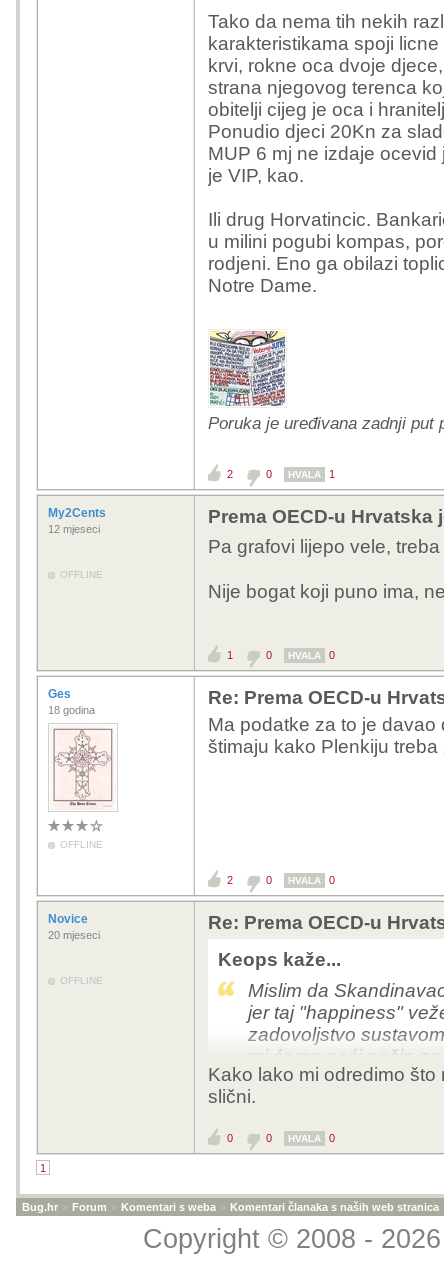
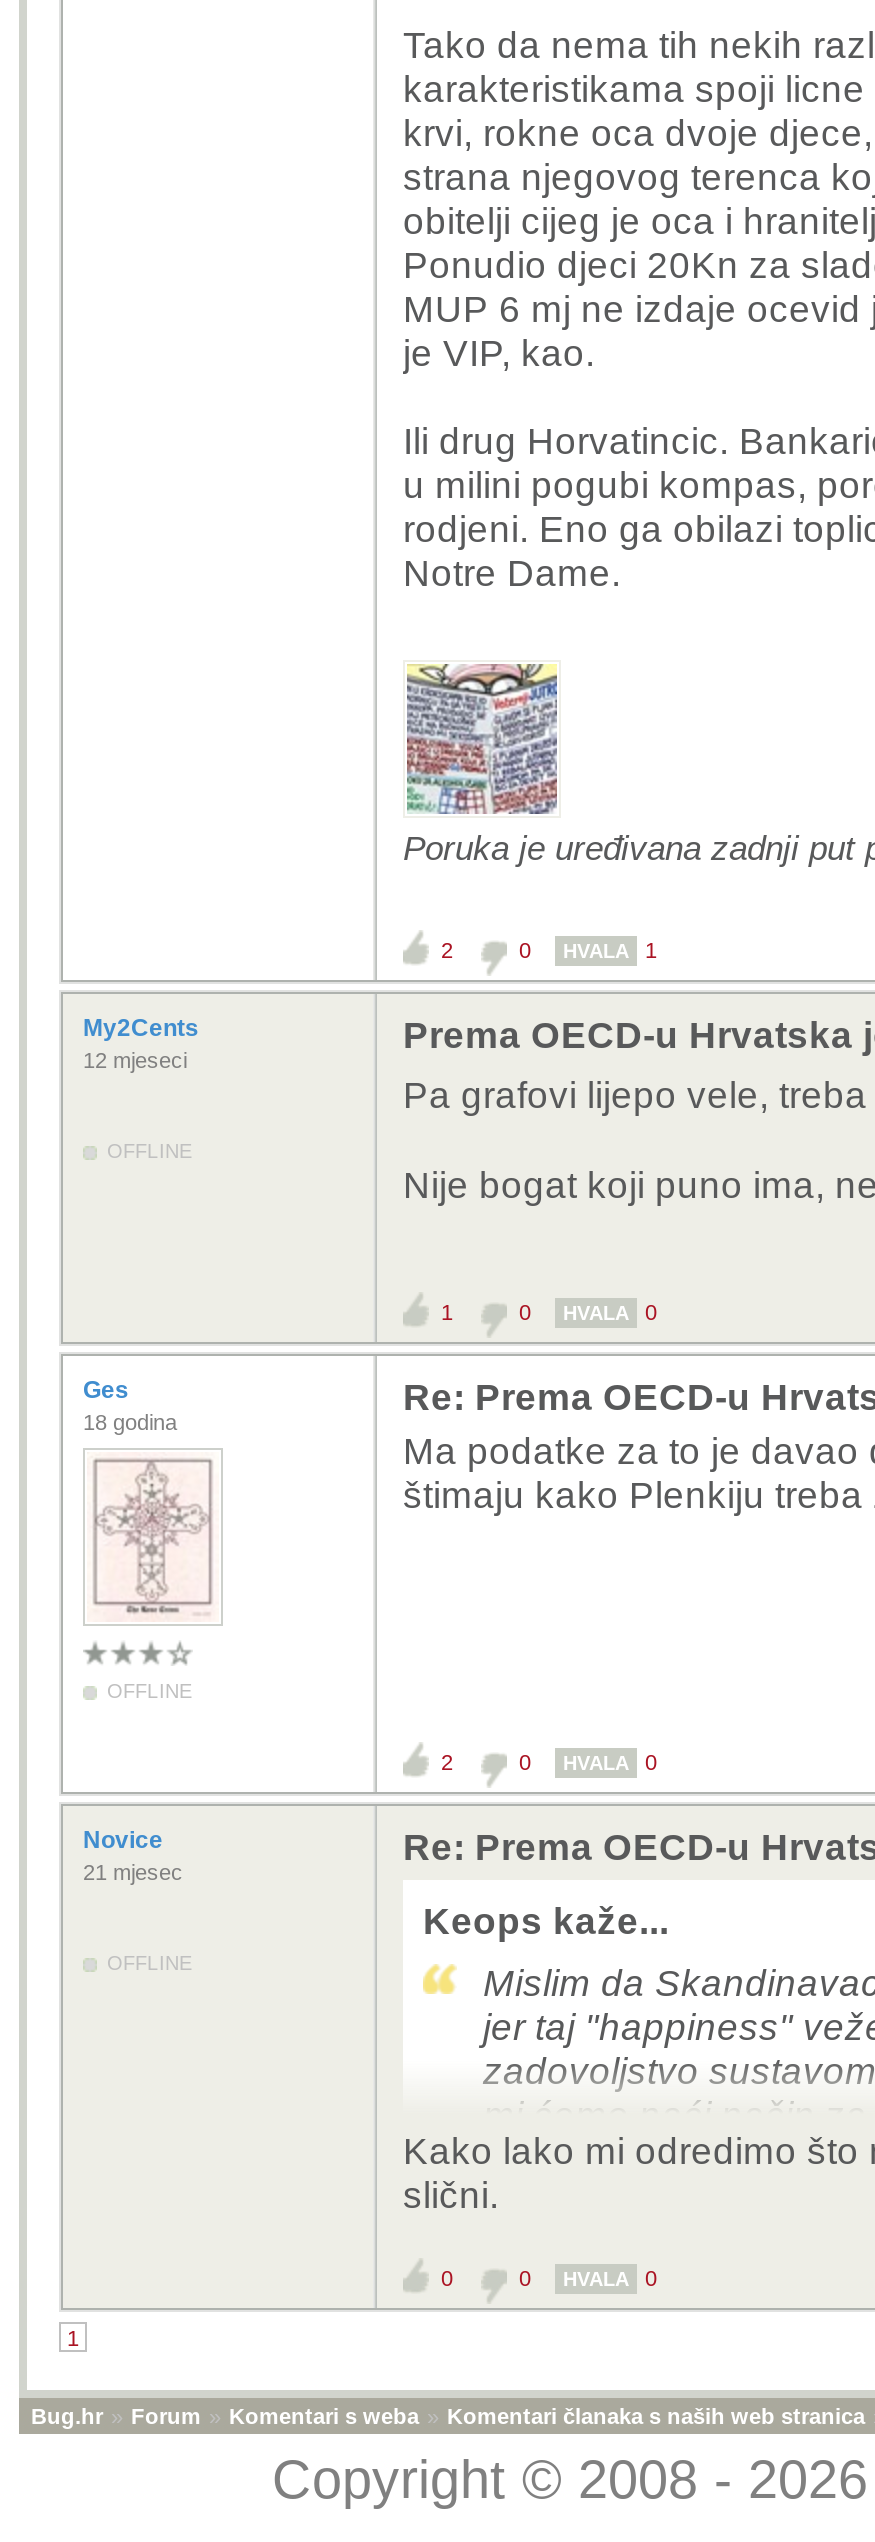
[48,929,100,941] 20 mjeseci -> [83,1860,183,1884] 21 mjesec

